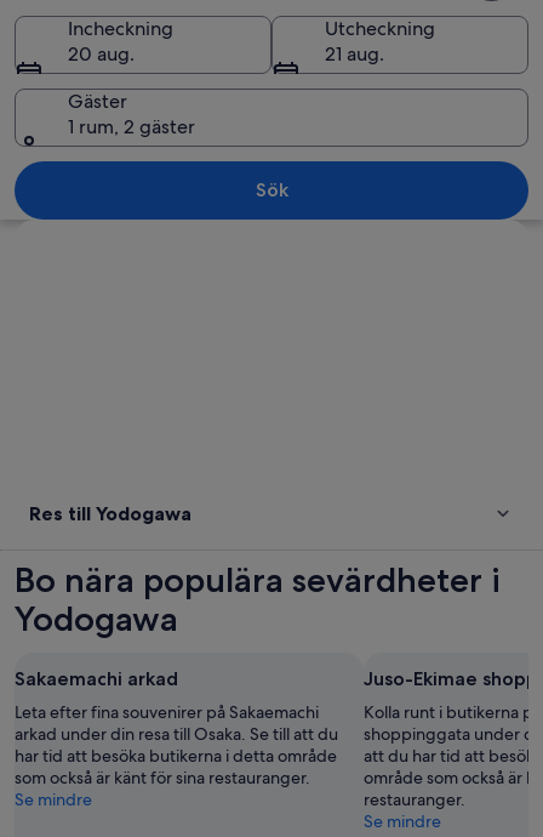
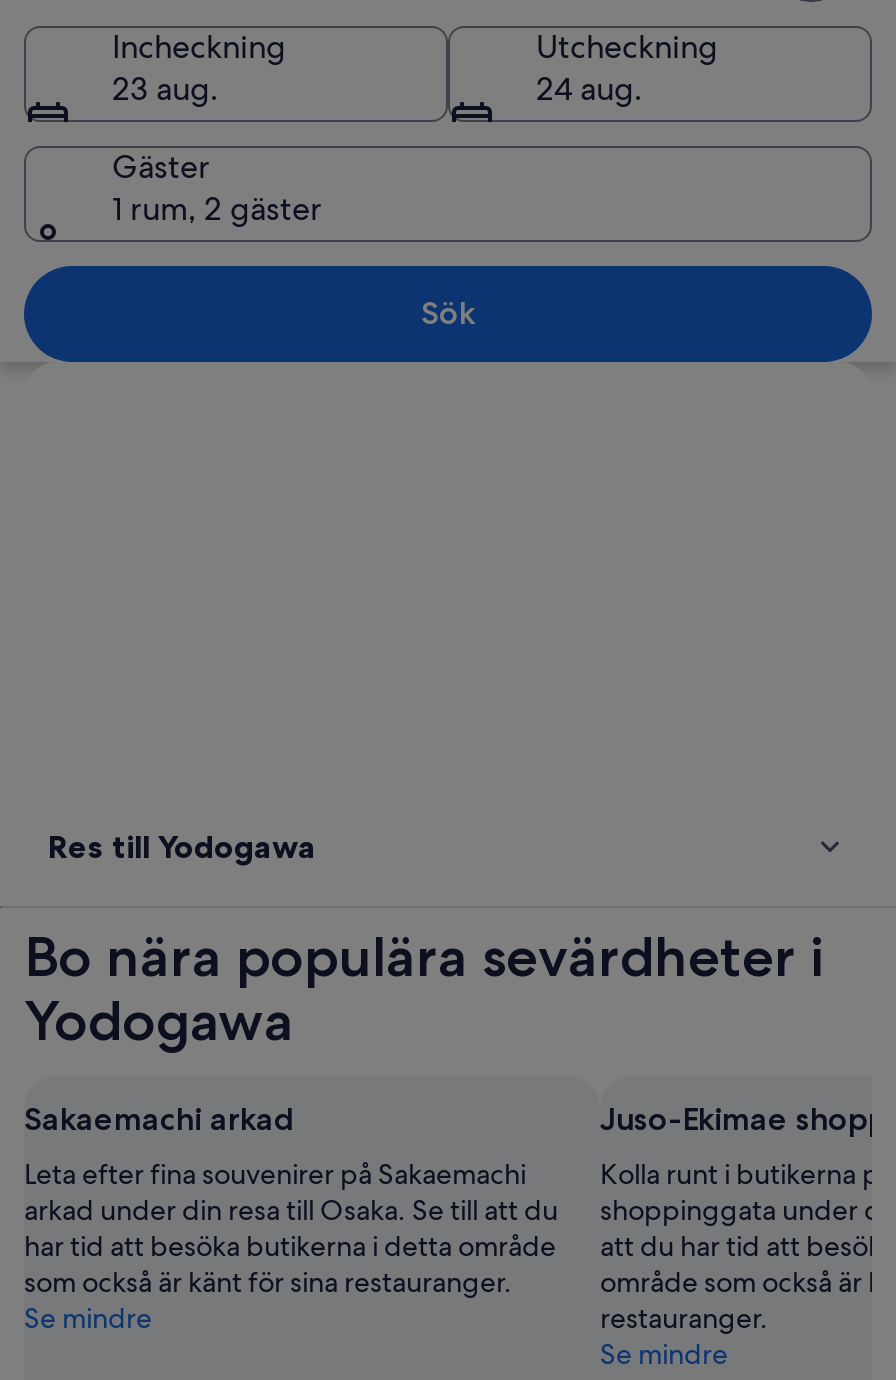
[68,41,135,66] 20 aug. -> [112,67,218,109] 23 aug.
[325,41,384,66] 21 aug. -> [536,67,642,109] 24 aug.

